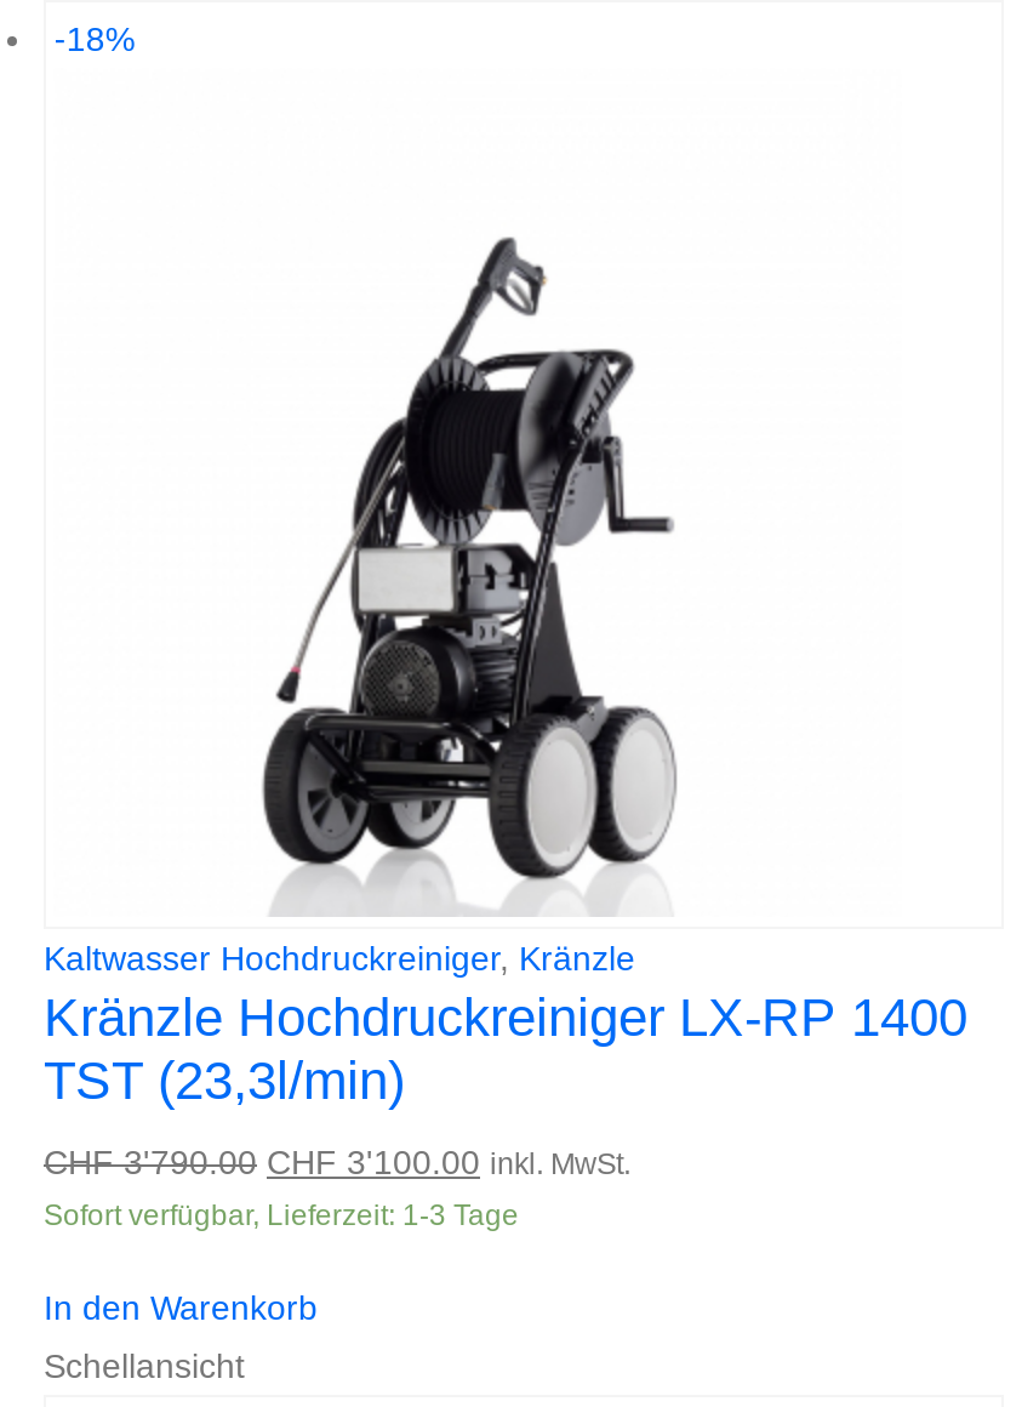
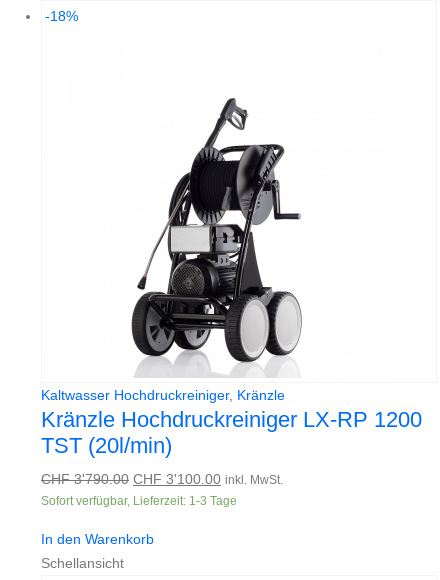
[44,987,967,1047] Kränzle Hochdruckreiniger LX-RP 1400 -> [41,407,422,432] Kränzle Hochdruckreiniger LX-RP 1200
[44,1050,405,1110] TST (23,3l/min) -> [41,433,172,458] TST (20l/min)

